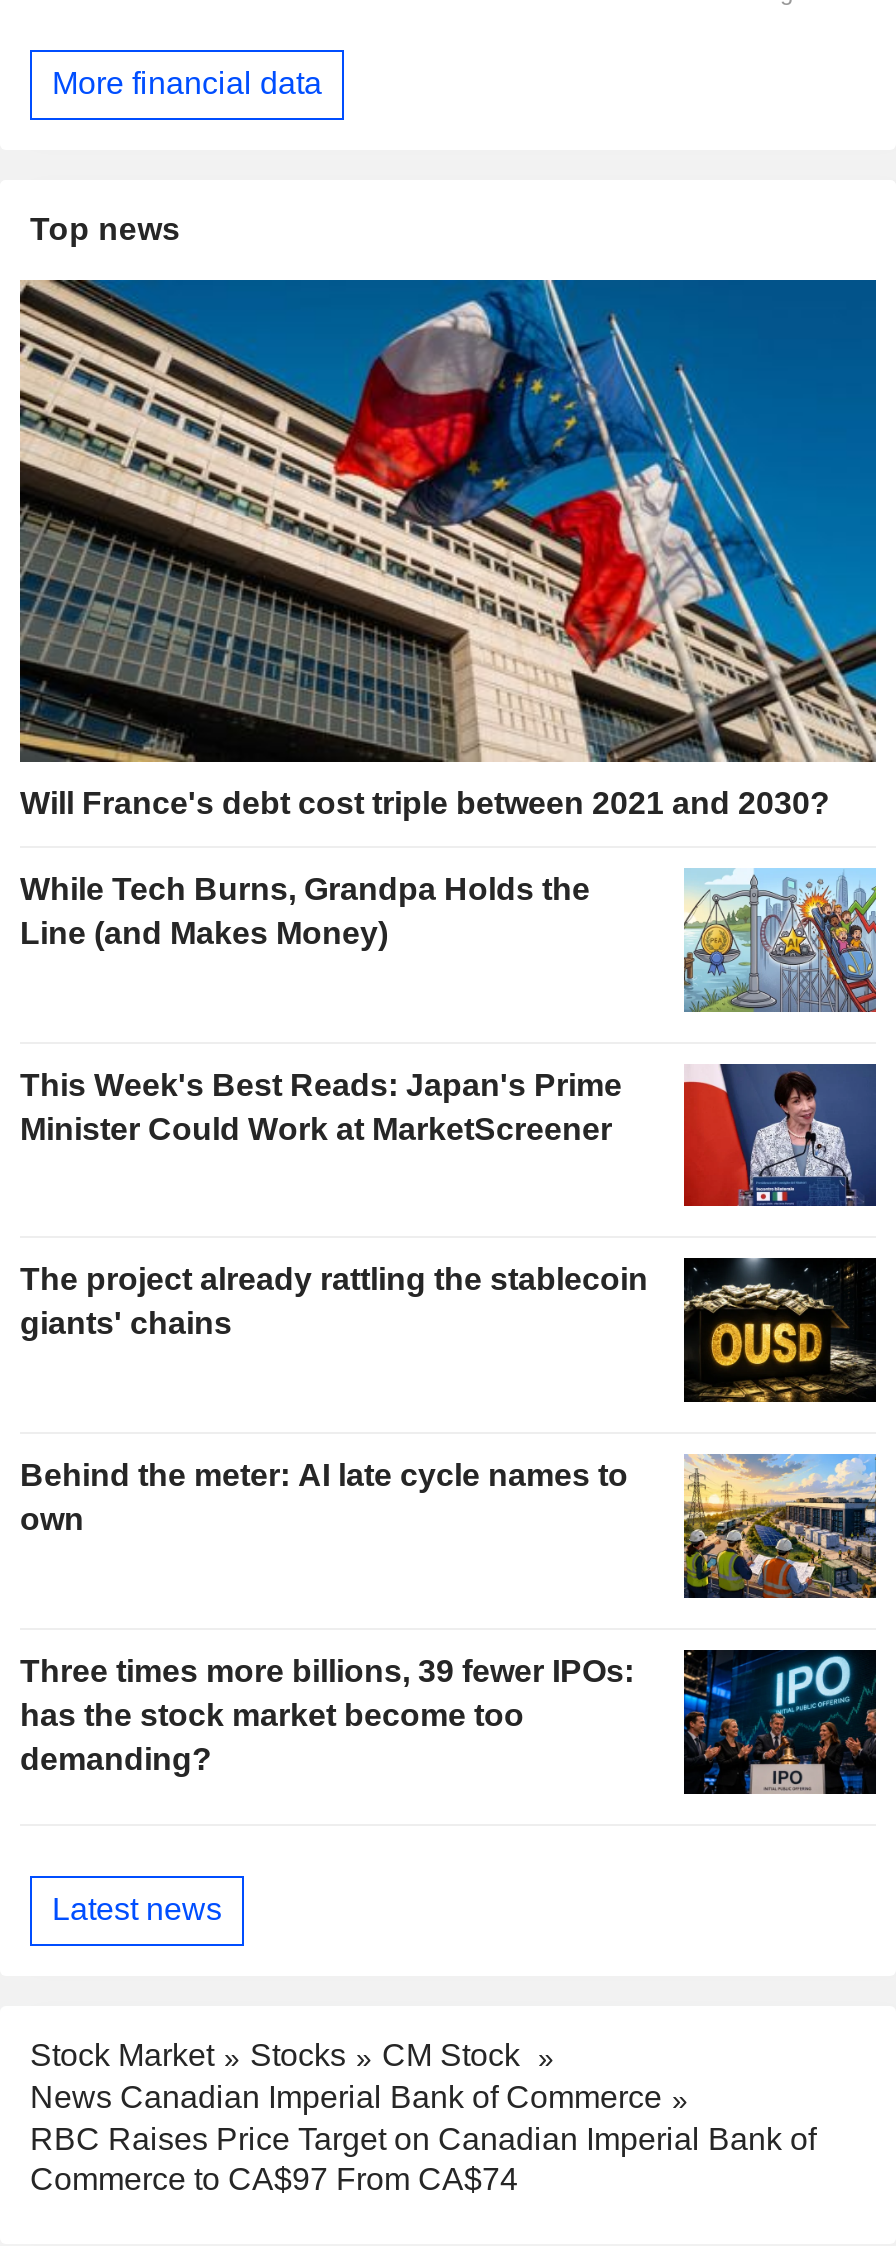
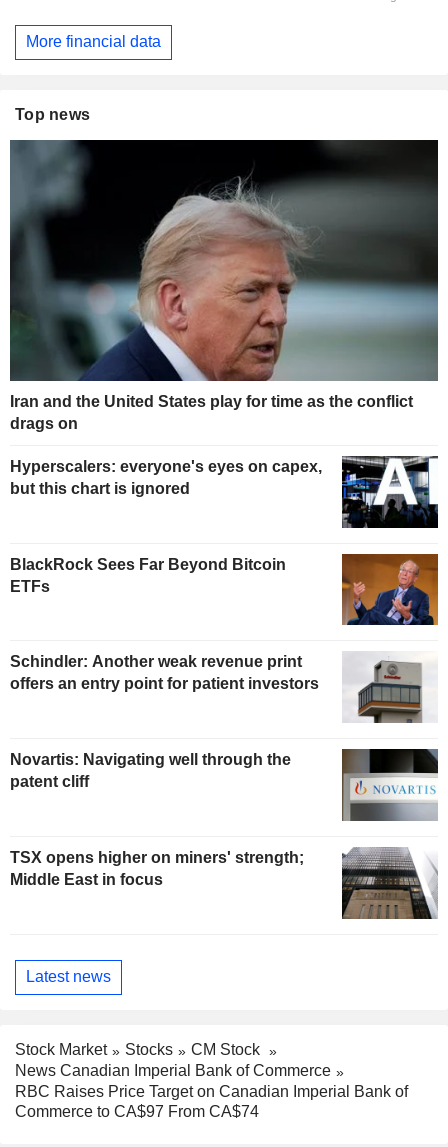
[20,278,878,819] [image] | Will France's debt cost triple between 2021 and 2030? -> [10,139,439,432] [image] | Iran and the United States play for time as the conflict | drags on
[20,871,590,949] While Tech Burns, Grandpa Holds the | Line (and Makes Money) -> [10,458,322,497] Hyperscalers: everyone's eyes on capex, | but this chart is ignored
[684,868,878,1014] [image] -> [341,455,439,529] [image]
[20,1067,622,1145] This Week's Best Reads: Japan's Prime | Minister Could Work at MarketScreener -> [10,555,286,594] BlackRock Sees Far Beyond Bitcoin | ETFs
[684,1062,878,1208] [image] -> [341,553,439,626] [image]
[20,1256,878,1404] [image] | The project already rattling the stablecoin | giants' chains -> [10,651,438,723] [image] | Schindler: Another weak revenue print | offers an entry point for patient investors
[20,1458,628,1536] Behind the meter: AI late cycle names to | own -> [10,751,291,790] Novartis: Navigating well through the | patent cliff
[684,1452,878,1598] [image] -> [342,748,438,821] [image]
[20,1648,878,1796] [image] | Three times more billions, 39 fewer IPOs: | has the stock market become too | demanding? -> [10,847,438,920] [image] | TSX opens higher on miners' strength; | Middle East in focus

